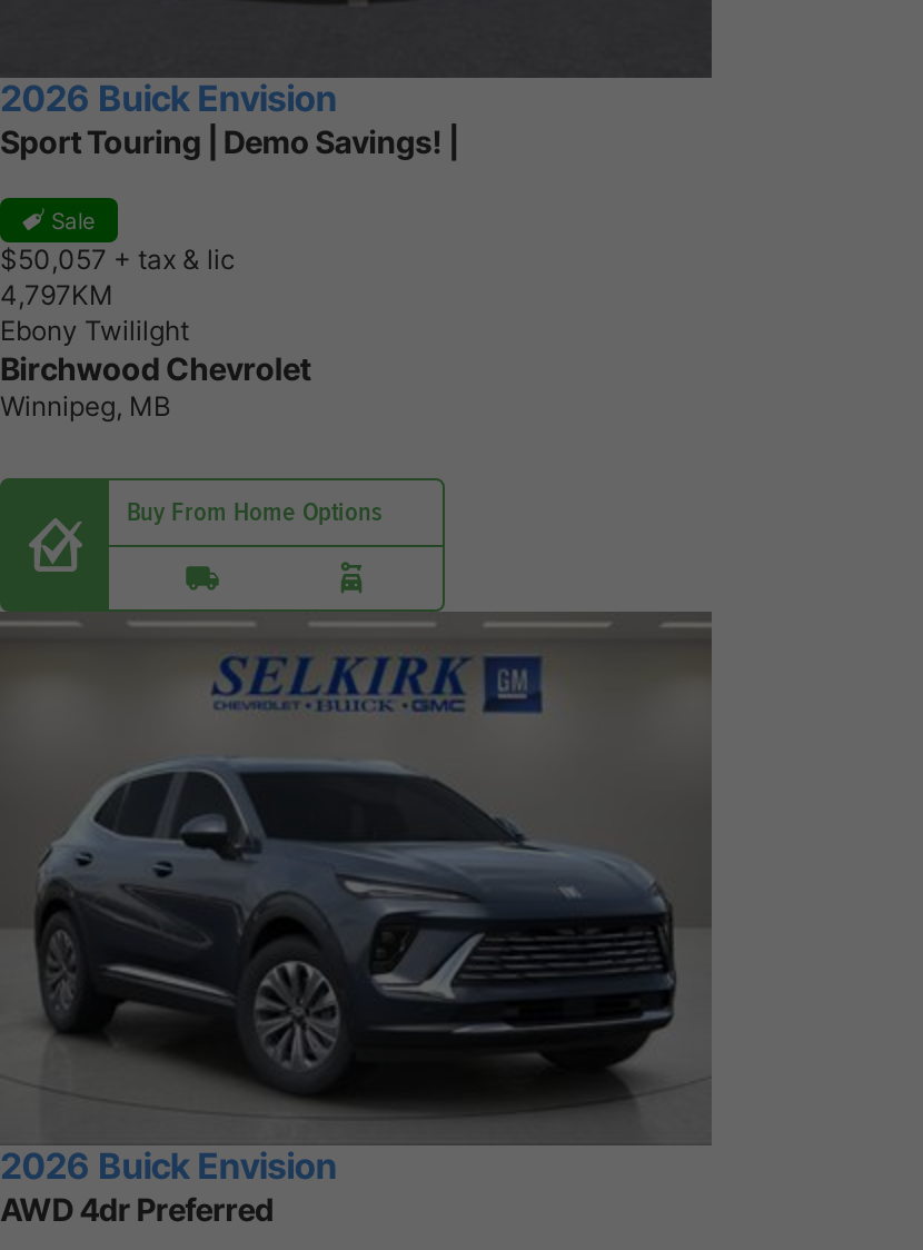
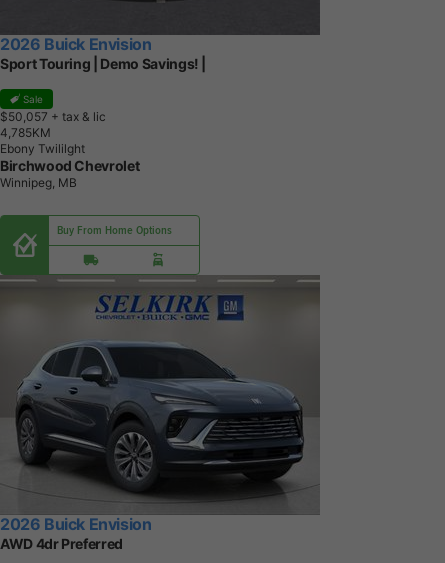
[0,279,113,312] 4,797KM -> [0,125,51,140] 4,785KM

